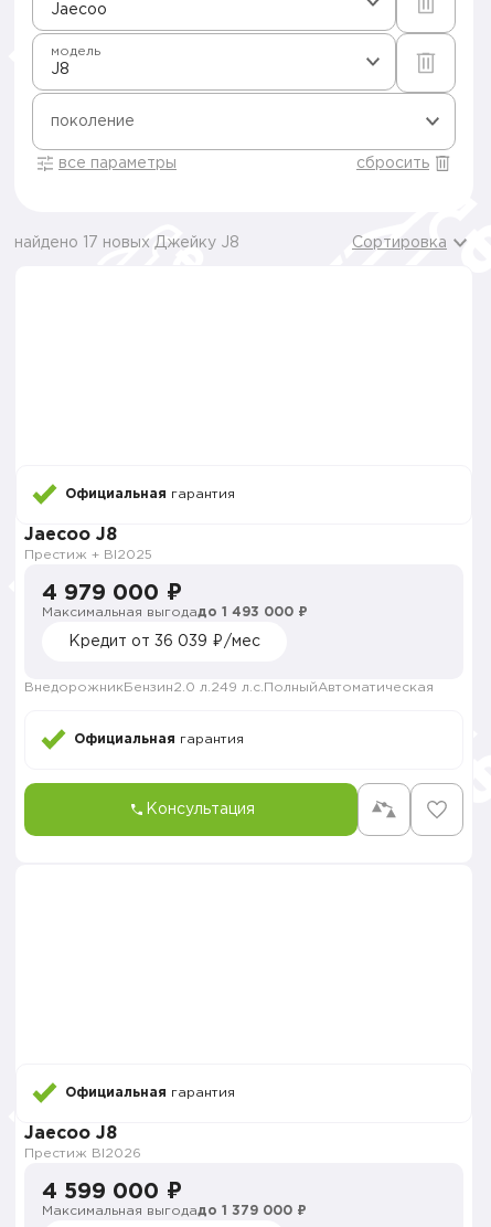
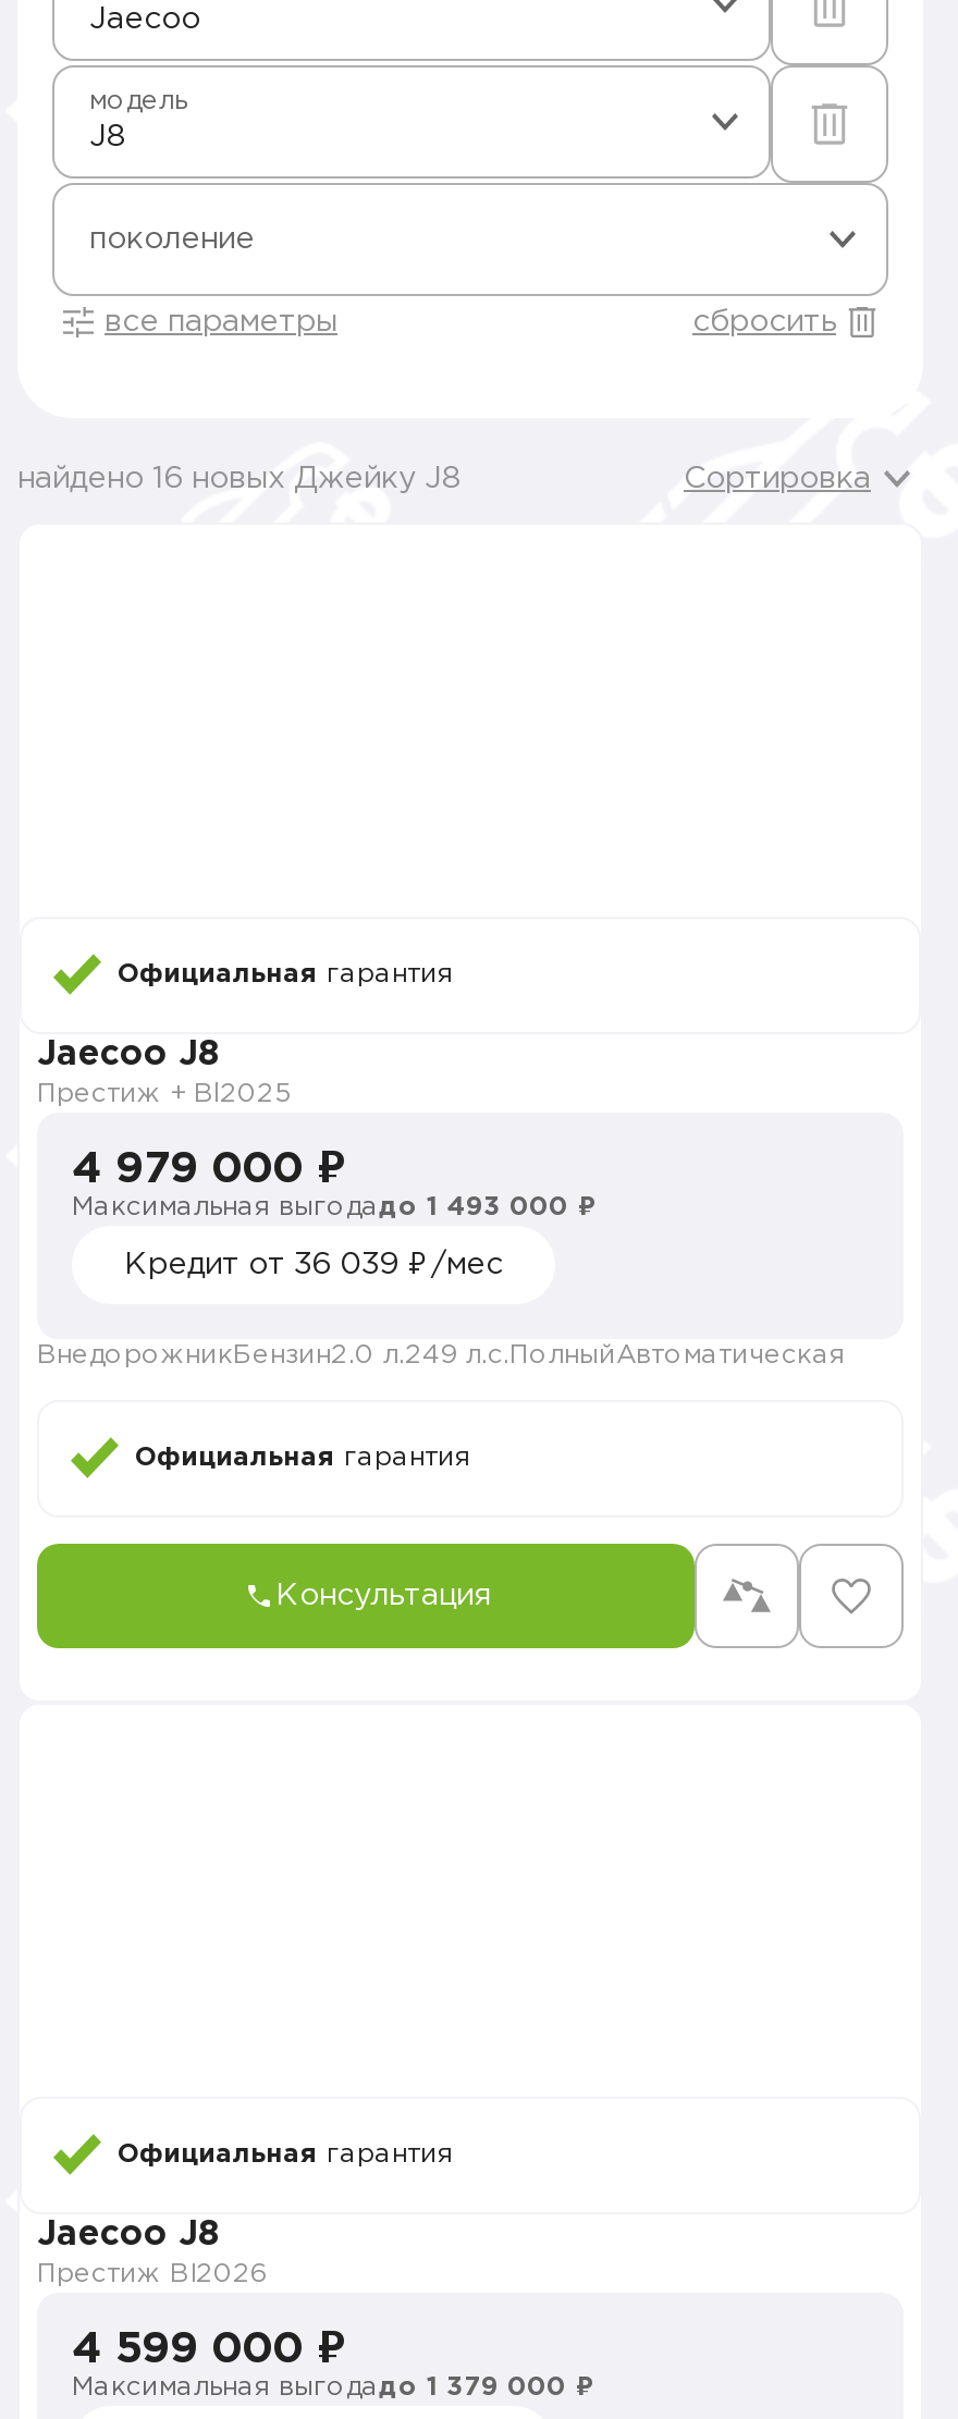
[14,236,239,250] найдено 17 новых Джейку J8 -> [17,466,462,492] найдено 16 новых Джейку J8

